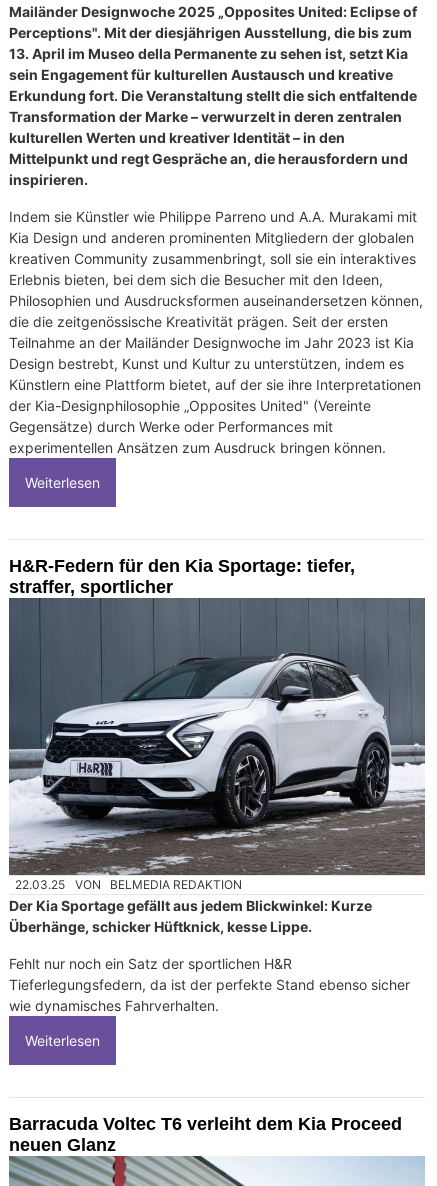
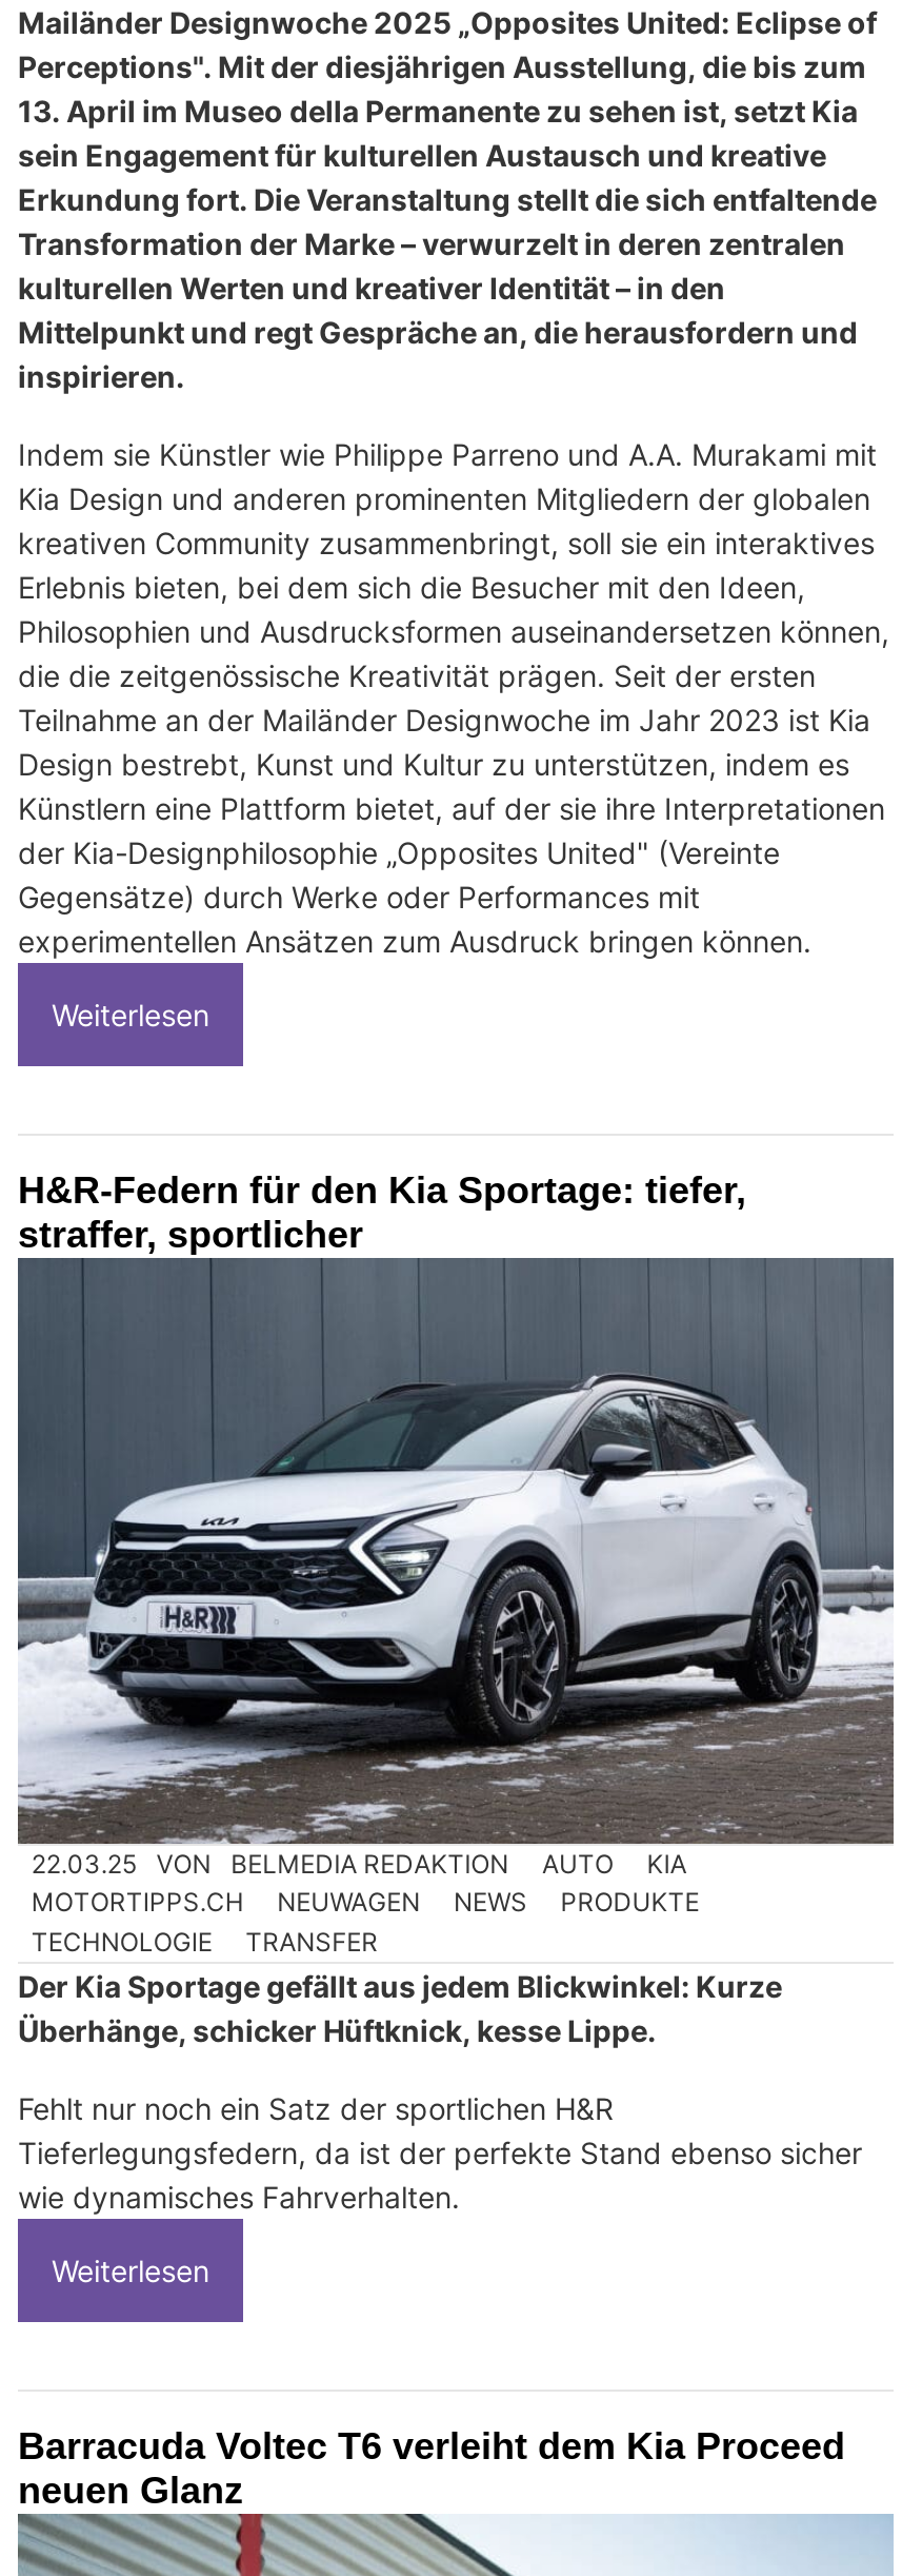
none -> [31,1848,699,1958] AUTO | KIA | MOTORTIPPS.CH | NEUWAGEN | NEWS | PRODUKTE | TECHNOLOGIE | TRANSFER

